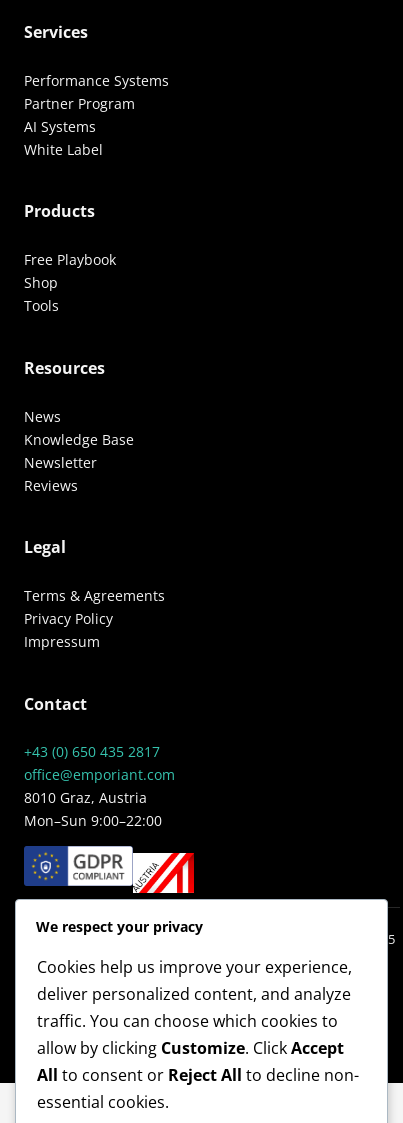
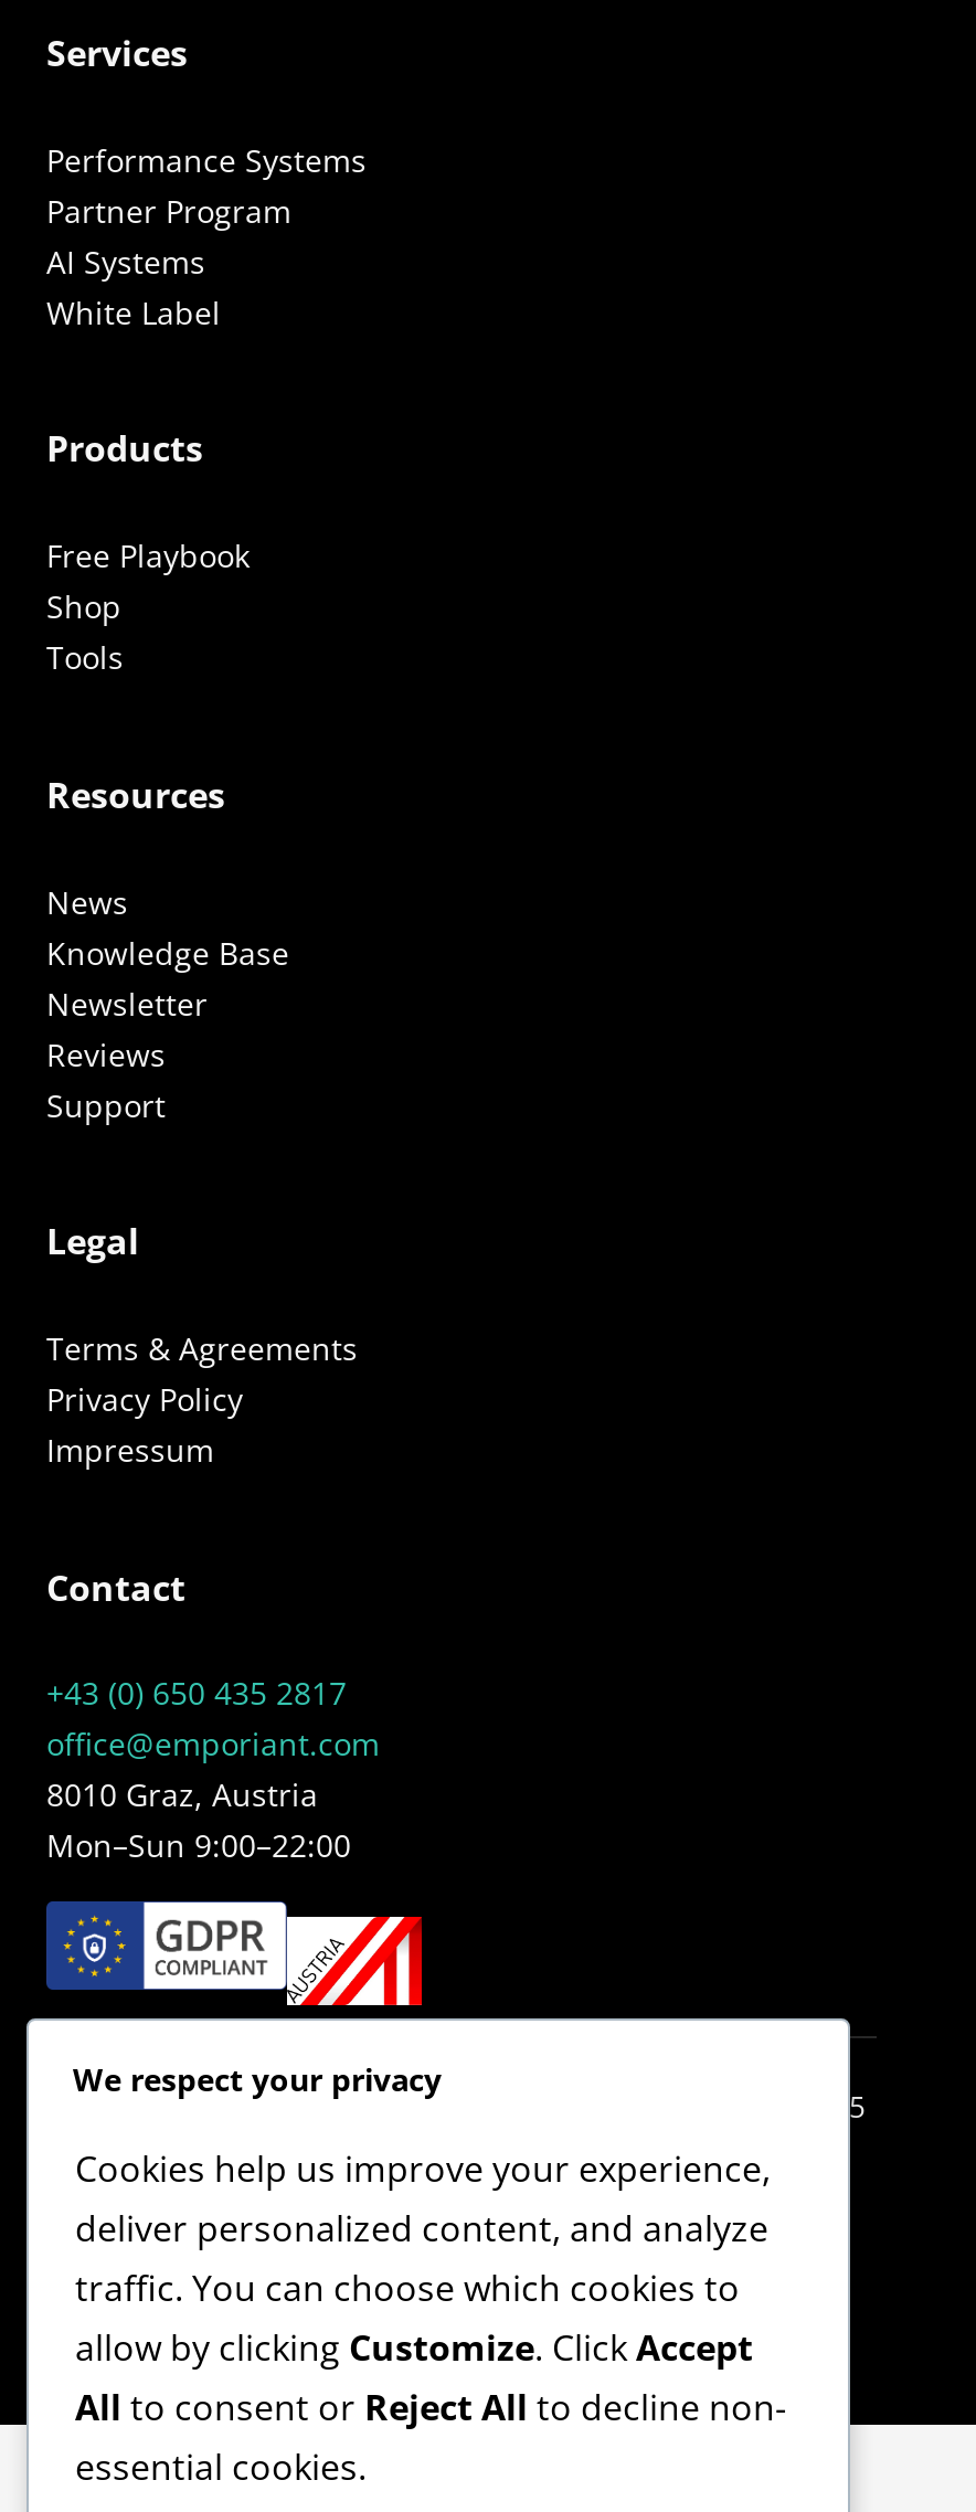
none -> [46,1083,166,1125] Support

